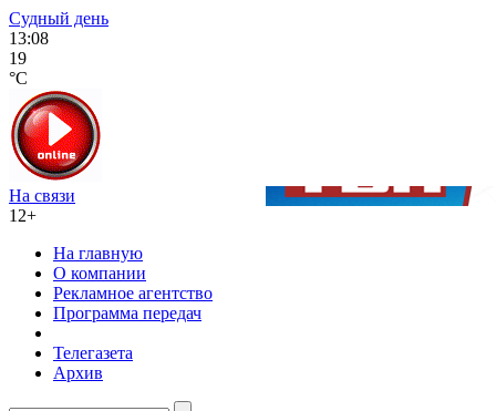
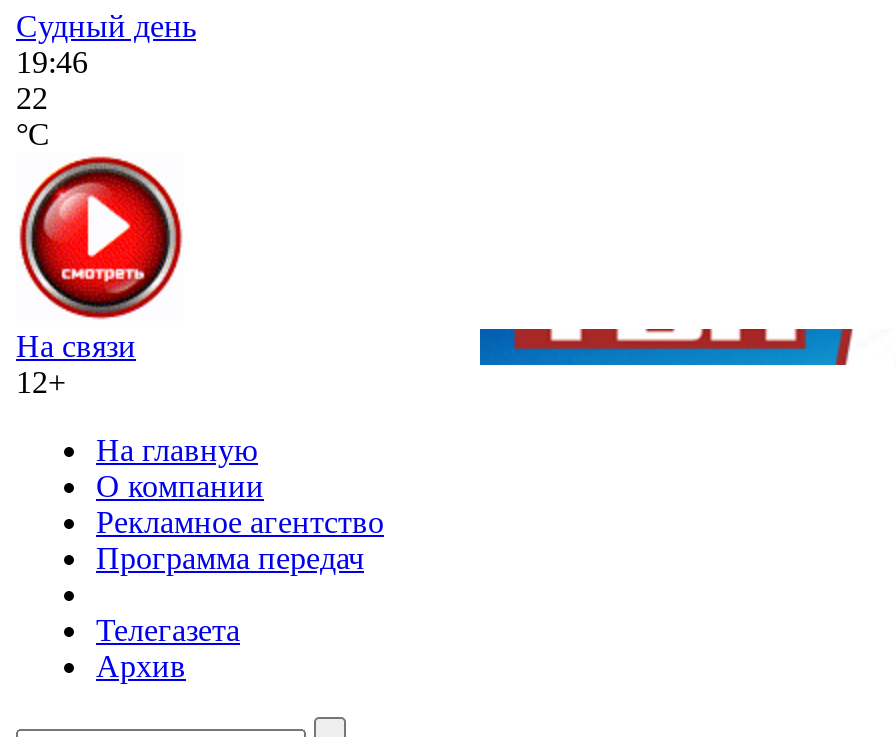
[9,29,49,48] 13:08 -> [16,45,88,79] 19:46
[9,49,27,68] 19 -> [16,81,48,115] 22

